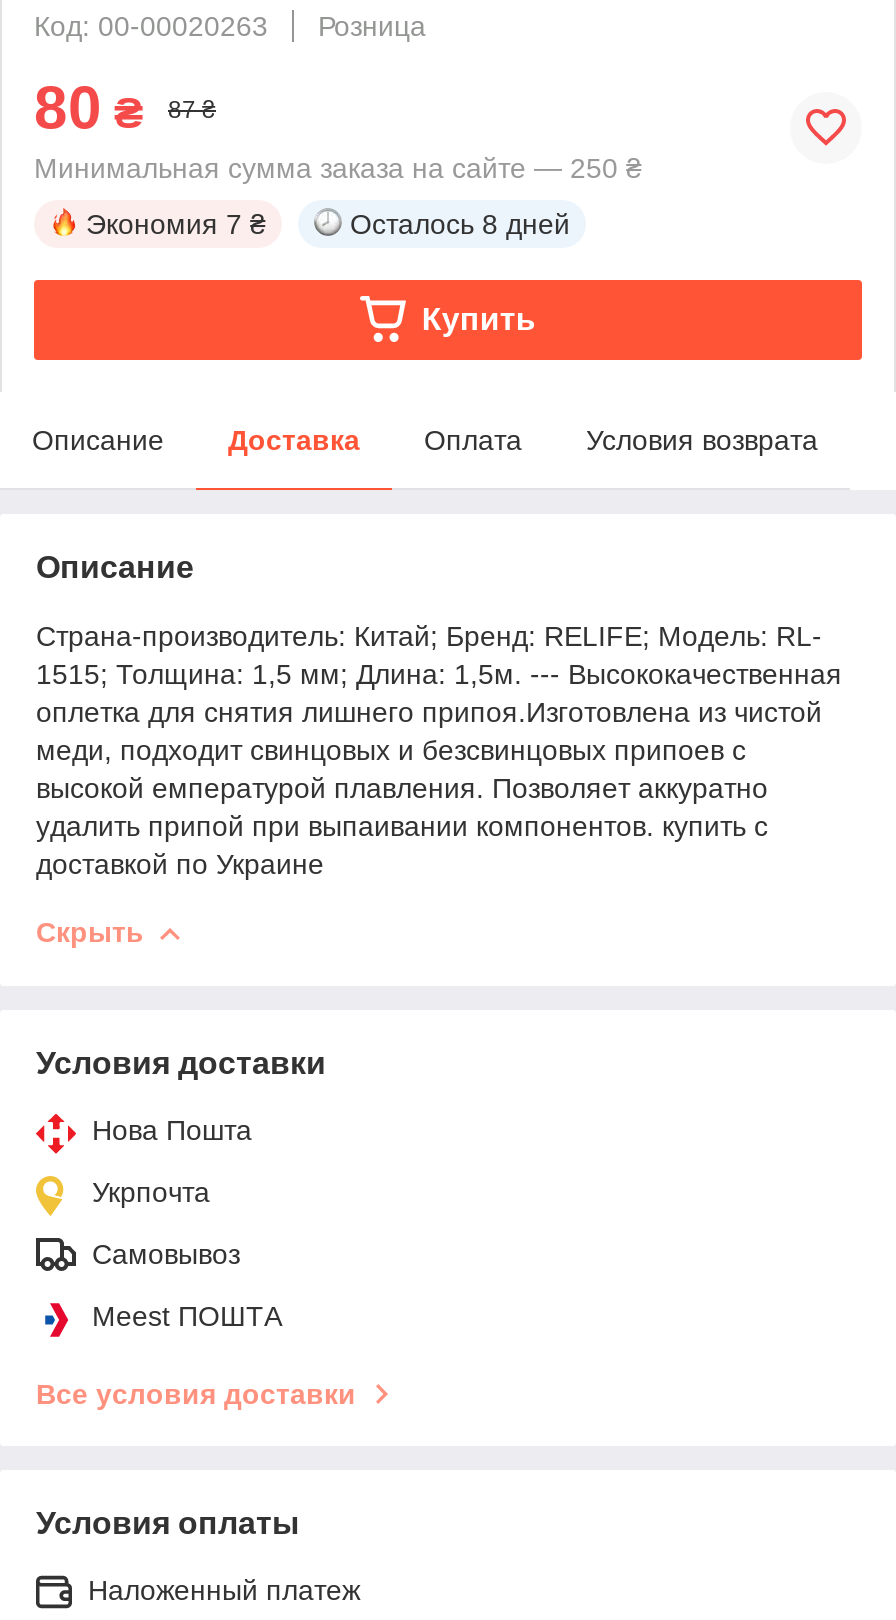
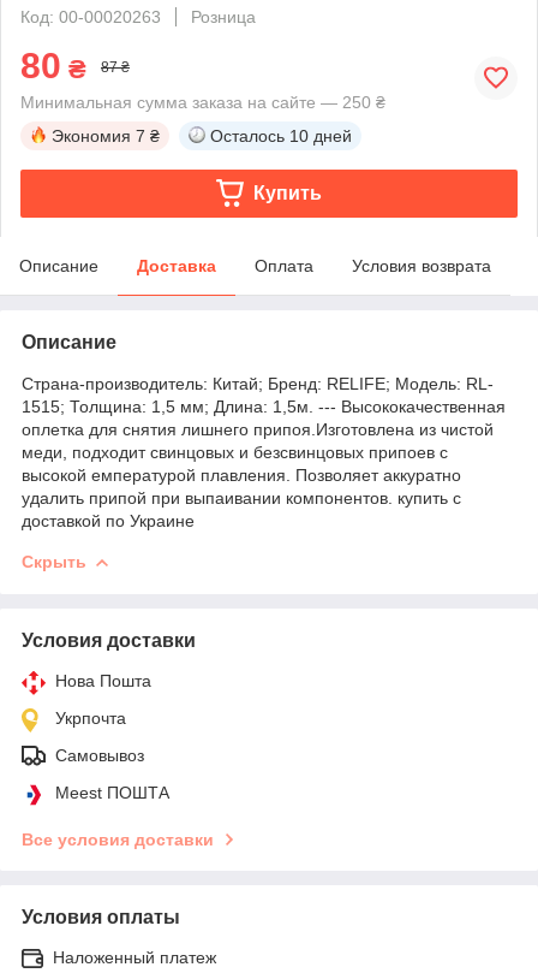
[350,208,570,240] Осталось 8 дней -> [210,126,352,145] Осталось 10 дней

